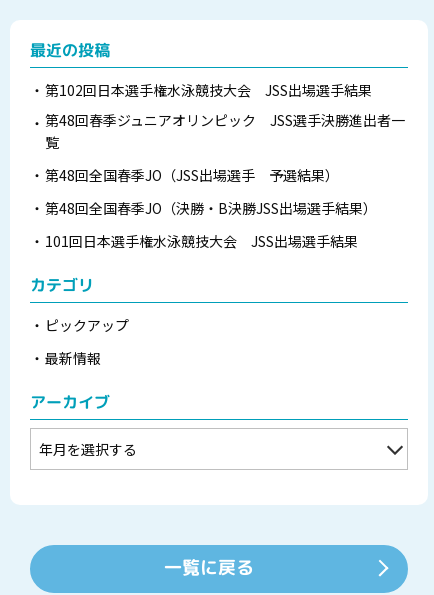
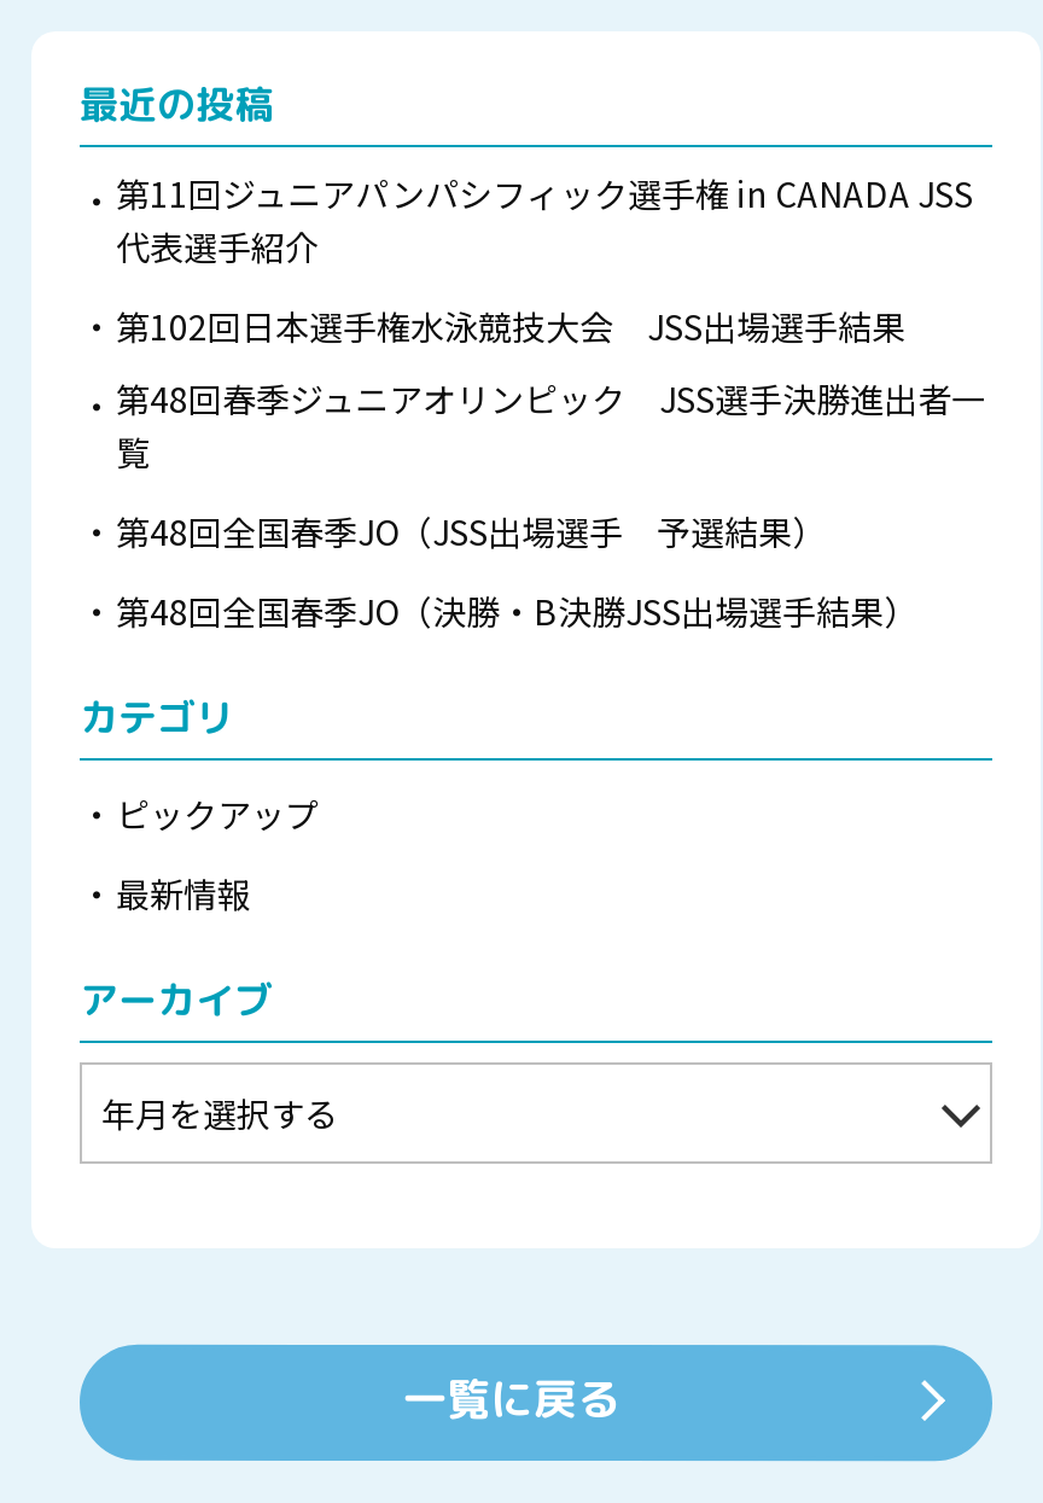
none -> [116,168,973,270] 第11回ジュニアパンパシフィック選手権 in CANADA JSS | 代表選手紹介
moved [45,80,405,218] -> [116,301,985,634]: 第102回日本選手権水泳競技大会 JSS出場選手結果 | 第48回春季ジュニアオリンピック JSS選手決勝進出者一 | 覧 | 第48回全国春季JO（JSS出場選手 予選結果） | 第48回全国春季JO（決勝・B決勝JSS出場選手結果）
[45,231,358,251] 101回日本選手権水泳競技大会 JSS出場選手結果 -> none

